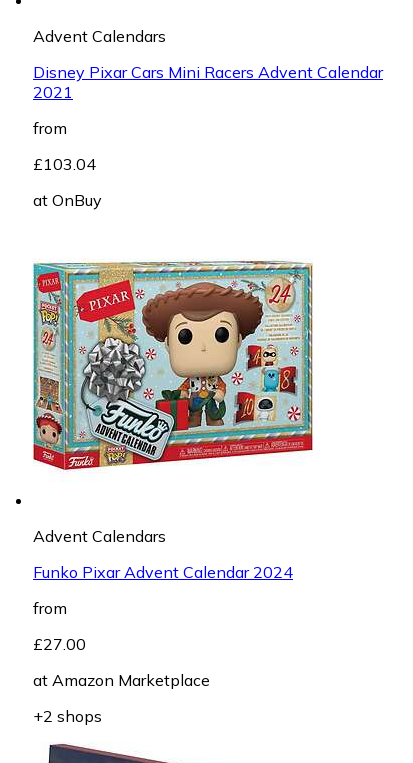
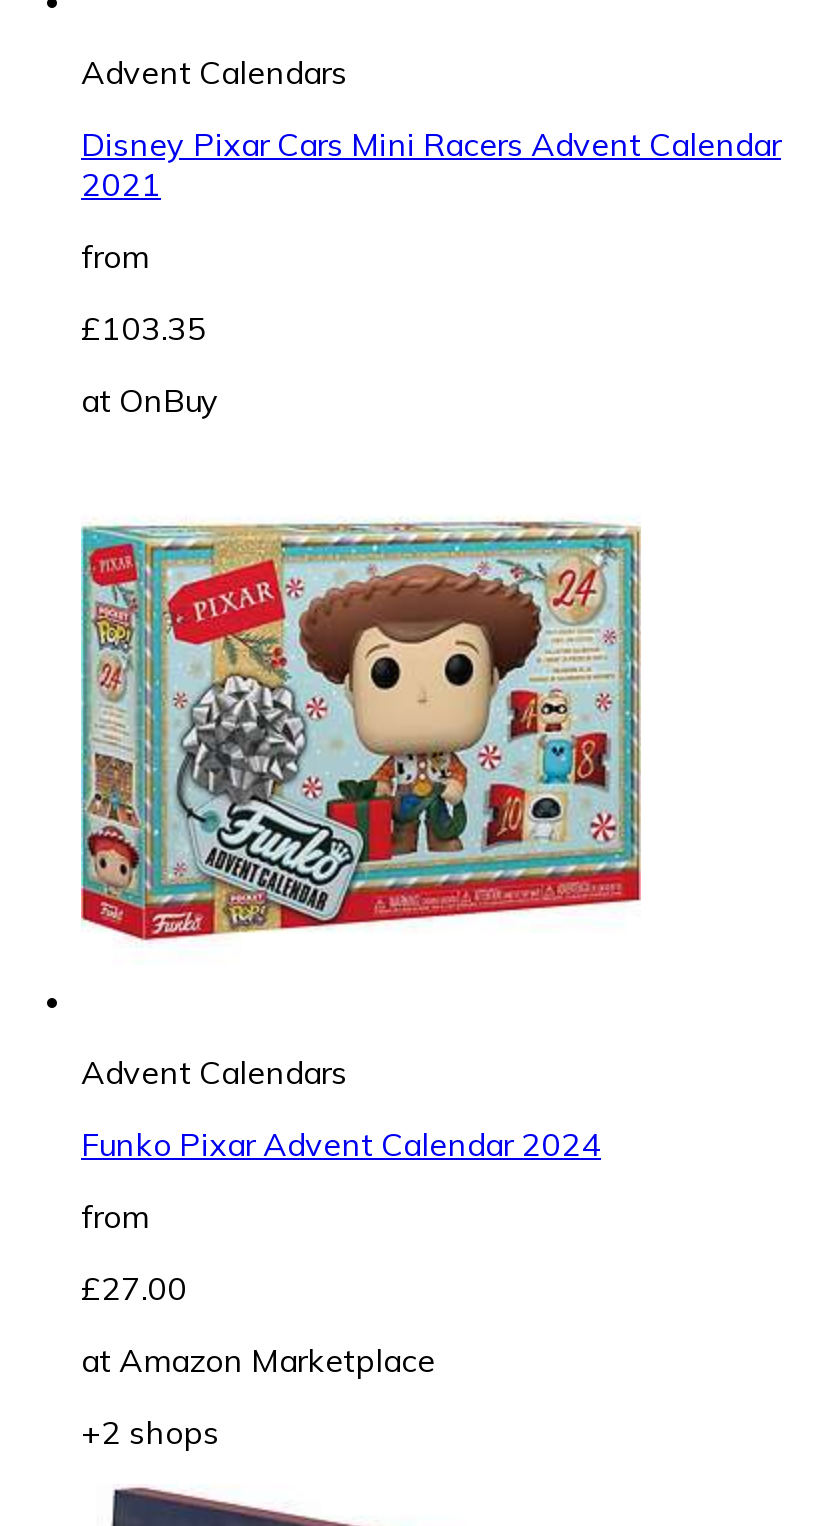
[33,154,96,174] £103.04 -> [81,308,207,348] £103.35

